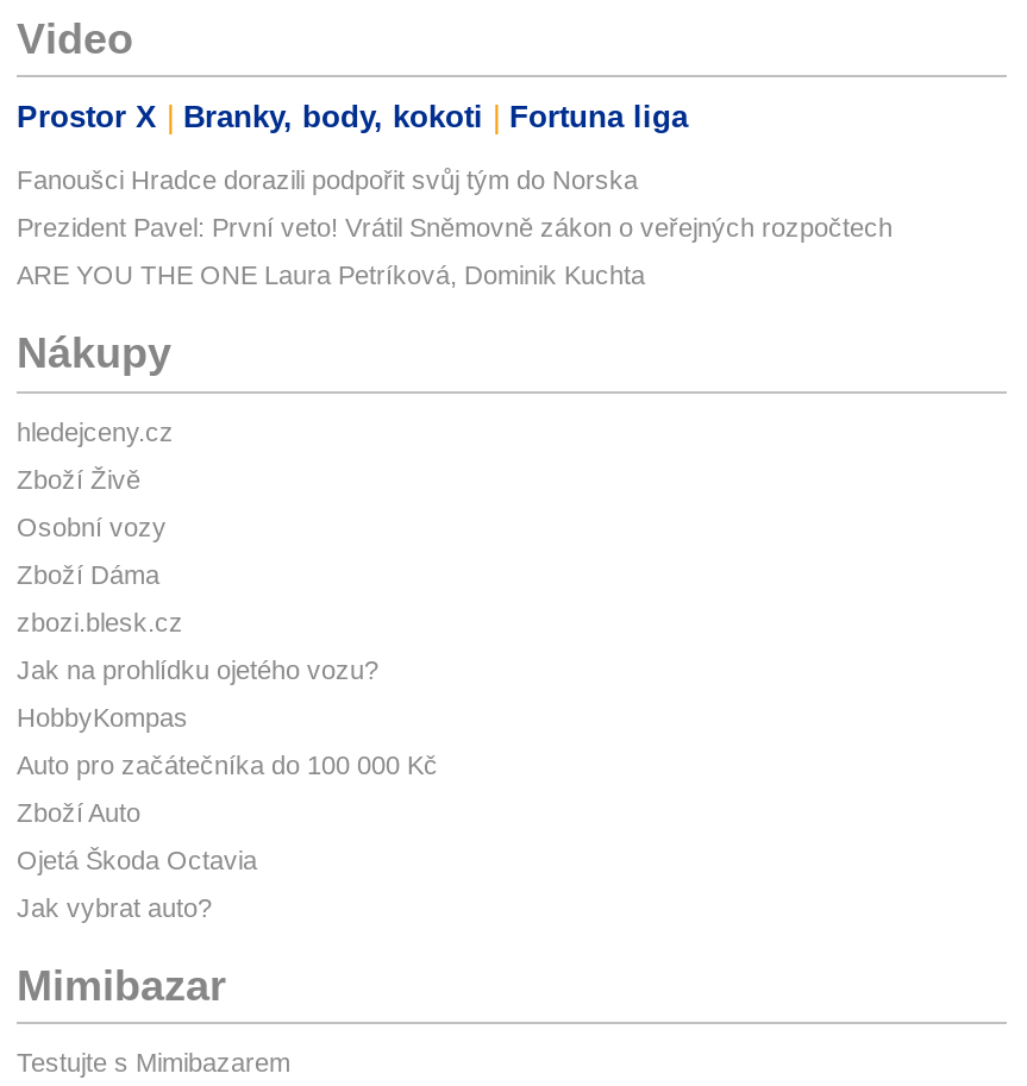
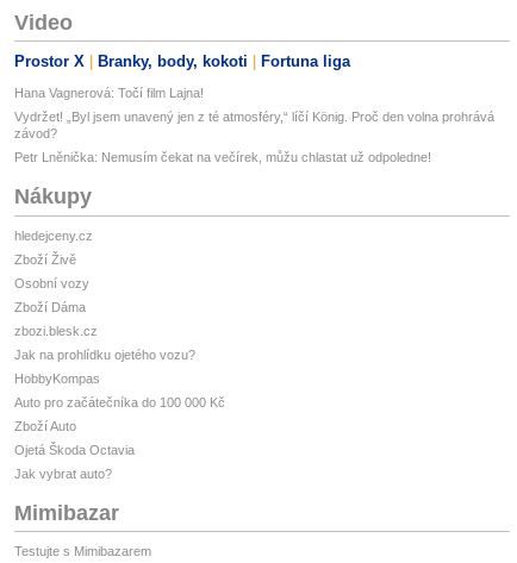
[17,165,638,194] Fanoušci Hradce dorazili podpořit svůj tým do Norska -> [14,86,204,100] Hana Vagnerová: Točí film Lajna!
[17,213,893,241] Prezident Pavel: První veto! Vrátil Sněmovně zákon o veřejných rozpočtech -> [14,110,494,140] Vydržet! „Byl jsem unavený jen z té atmosféry,“ líčí König. Proč den volna prohrává | závod?
[17,260,645,289] ARE YOU THE ONE Laura Petríková, Dominik Kuchta -> [14,150,431,164] Petr Lněnička: Nemusím čekat na večírek, můžu chlastat už odpoledne!

